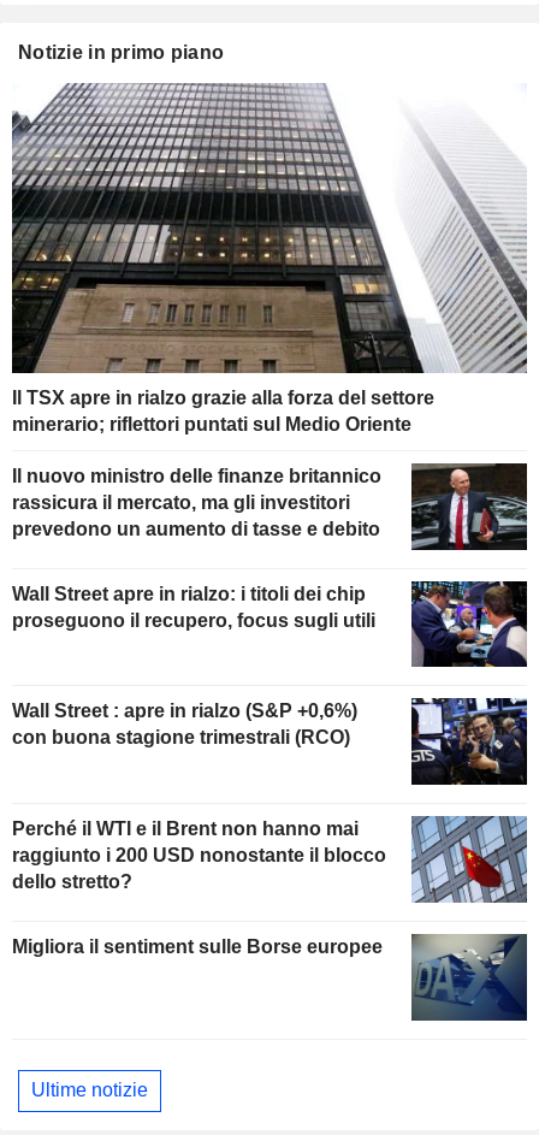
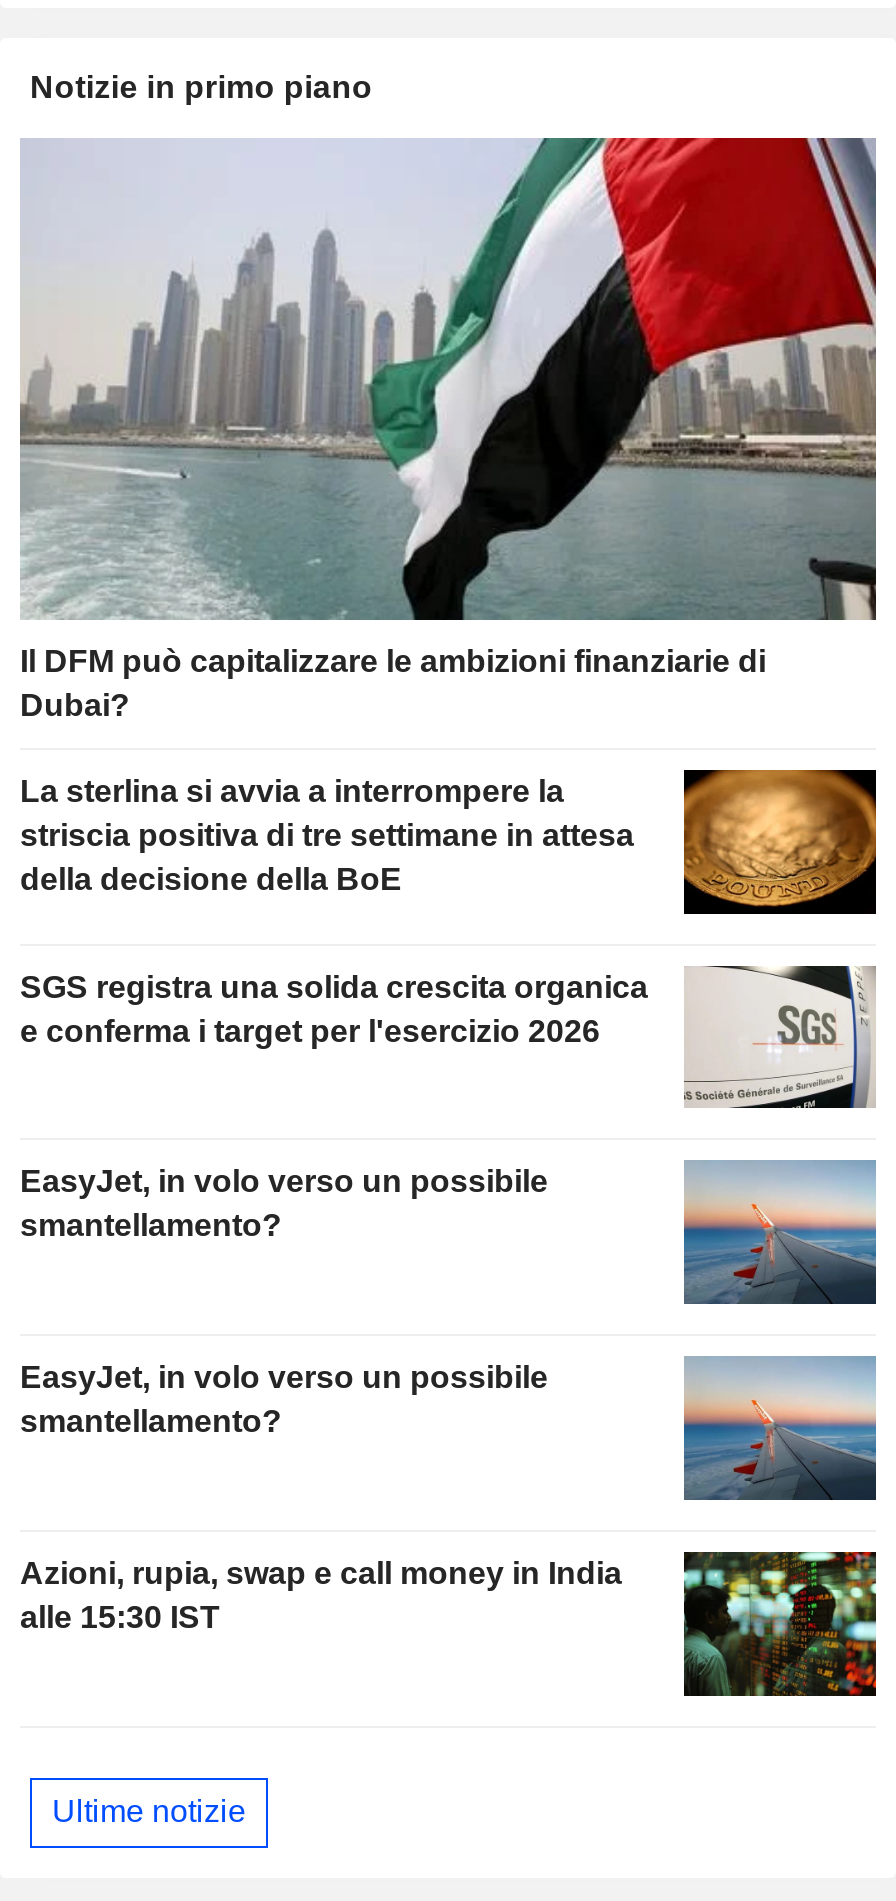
[11,83,527,434] [image] | Il TSX apre in rialzo grazie alla forza del settore | minerario; riflettori puntati sul Medio Oriente -> [20,136,878,722] [image] | Il DFM può capitalizzare le ambizioni finanziarie di | Dubai?
[12,462,528,551] [image] | Il nuovo ministro delle finanze britannico | rassicura il mercato, ma gli investitori | prevedono un aumento di tasse e debito -> [20,768,878,916] [image] | La sterlina si avvia a interrompere la | striscia positiva di tre settimane in attesa | della decisione della BoE
[12,580,528,668] [image] | Wall Street apre in rialzo: i titoli dei chip | proseguono il recupero, focus sugli utili -> [20,964,876,1110] [image] | SGS registra una solida crescita organica | e conferma i target per l'esercizio 2026
[12,701,357,748] Wall Street : apre in rialzo (S&P +0,6%) | con buona stagione trimestrali (RCO) -> [20,1165,548,1243] EasyJet, in volo verso un possibile | smantellamento?
[410,698,528,786] [image] -> [682,1160,878,1306] [image]
[12,819,386,892] Perché il WTI e il Brent non hanno mai | raggiunto i 200 USD nonostante il blocco | dello stretto? -> [20,1360,548,1438] EasyJet, in volo verso un possibile | smantellamento?
[411,816,527,903] [image] -> [682,1356,876,1502] [image]
[12,934,528,1021] [image] | Migliora il sentiment sulle Borse europee -> [20,1550,878,1696] [image] | Azioni, rupia, swap e call money in India | alle 15:30 IST

